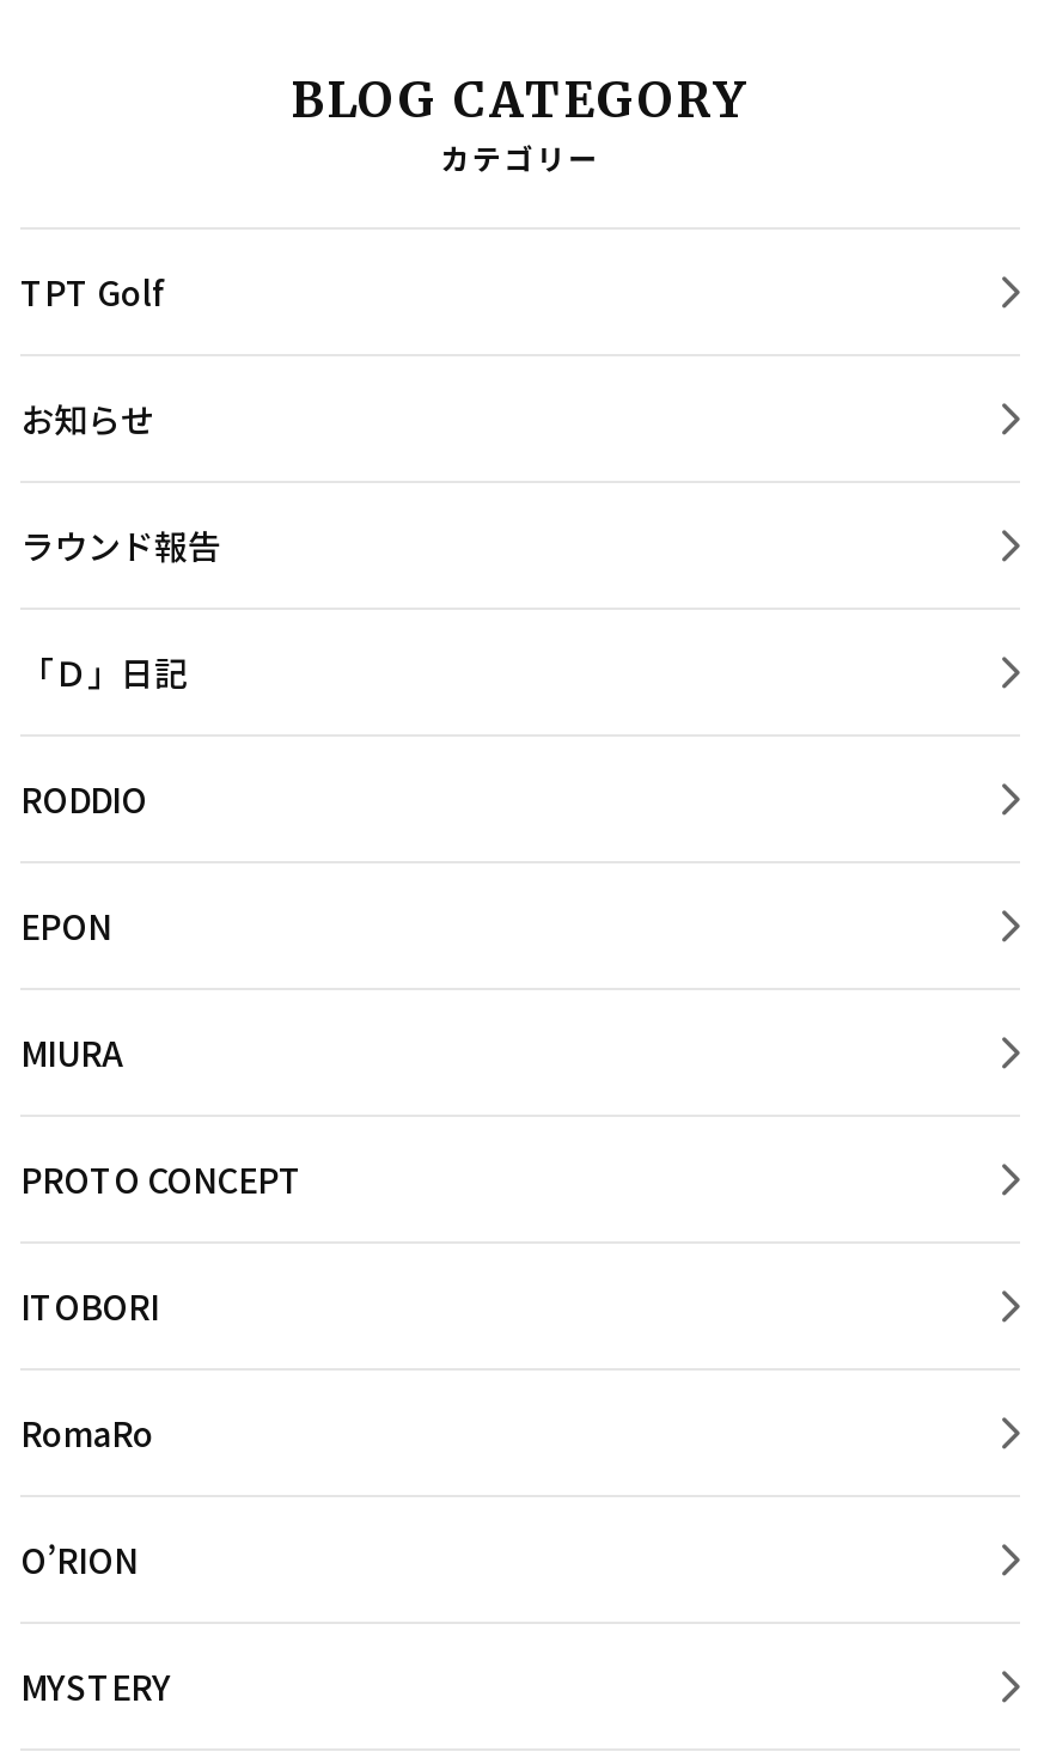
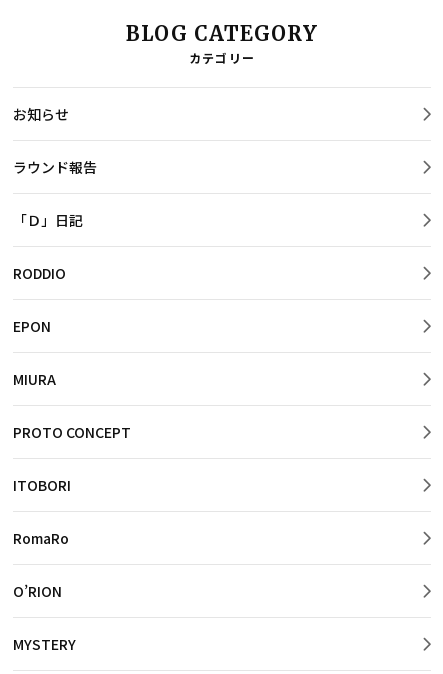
[20,268,161,316] TPT Golf -> none

